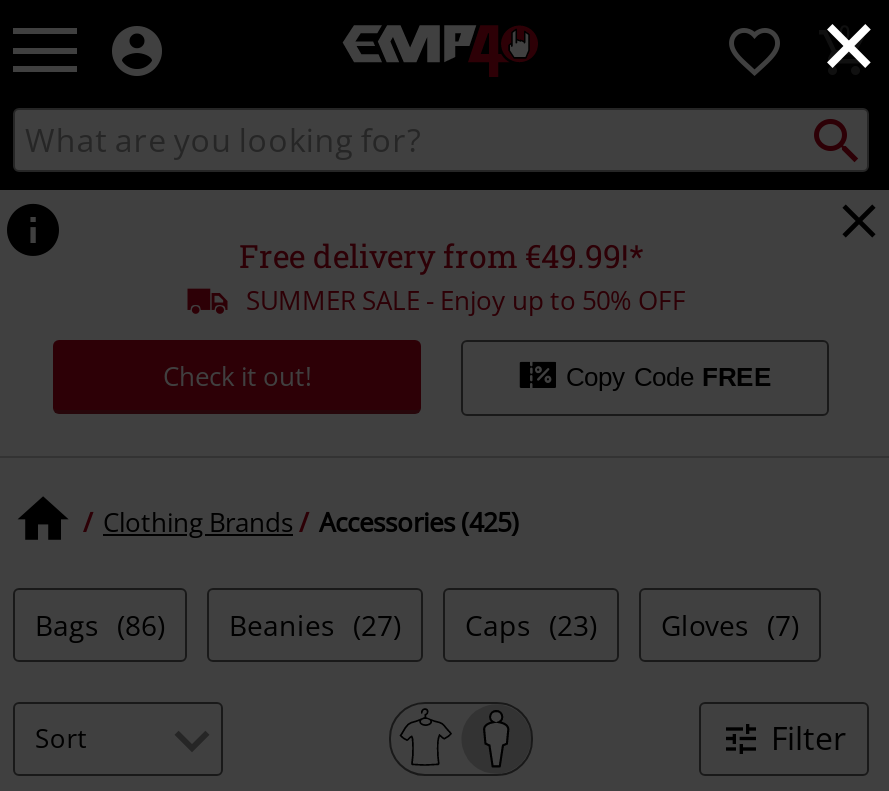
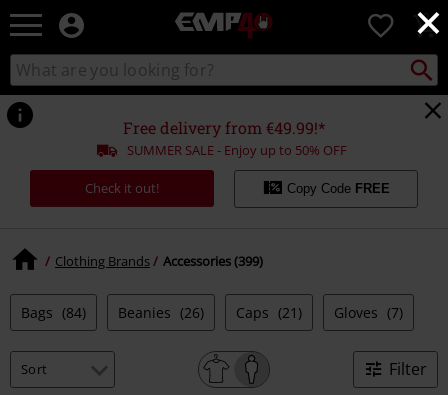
[103,504,519,540] Clothing Brands Accessories (425) -> [55,252,263,270] Clothing Brands Accessories (399)
[35,605,165,643] Bags (86) -> [21,303,86,322] Bags (84)
[229,605,401,643] Beanies (27) -> [118,303,204,322] Beanies (26)
[465,605,597,643] Caps (23) -> [236,303,302,322] Caps (21)

